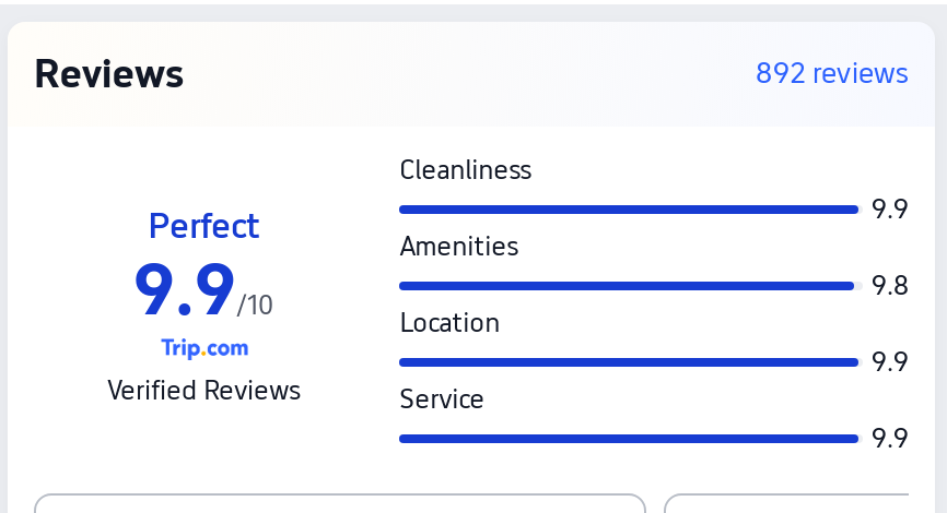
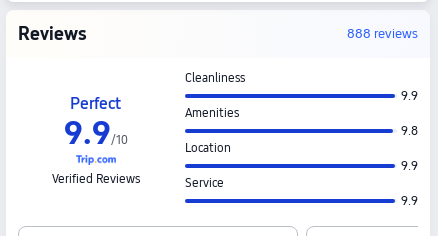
[756,57,909,90] 892 reviews -> [347,26,418,41] 888 reviews

